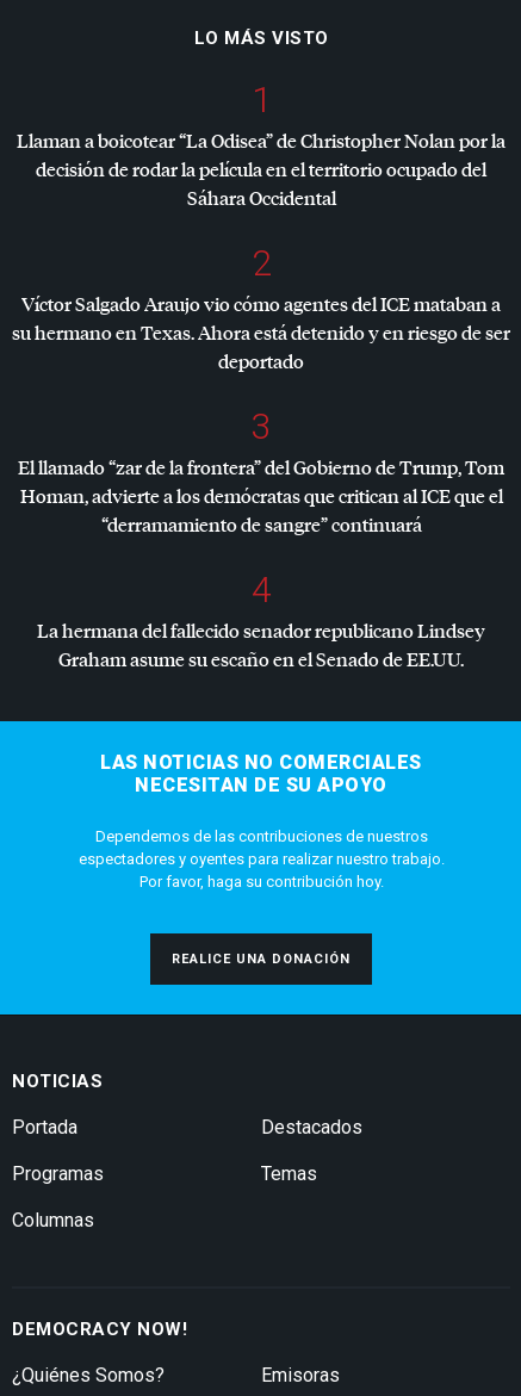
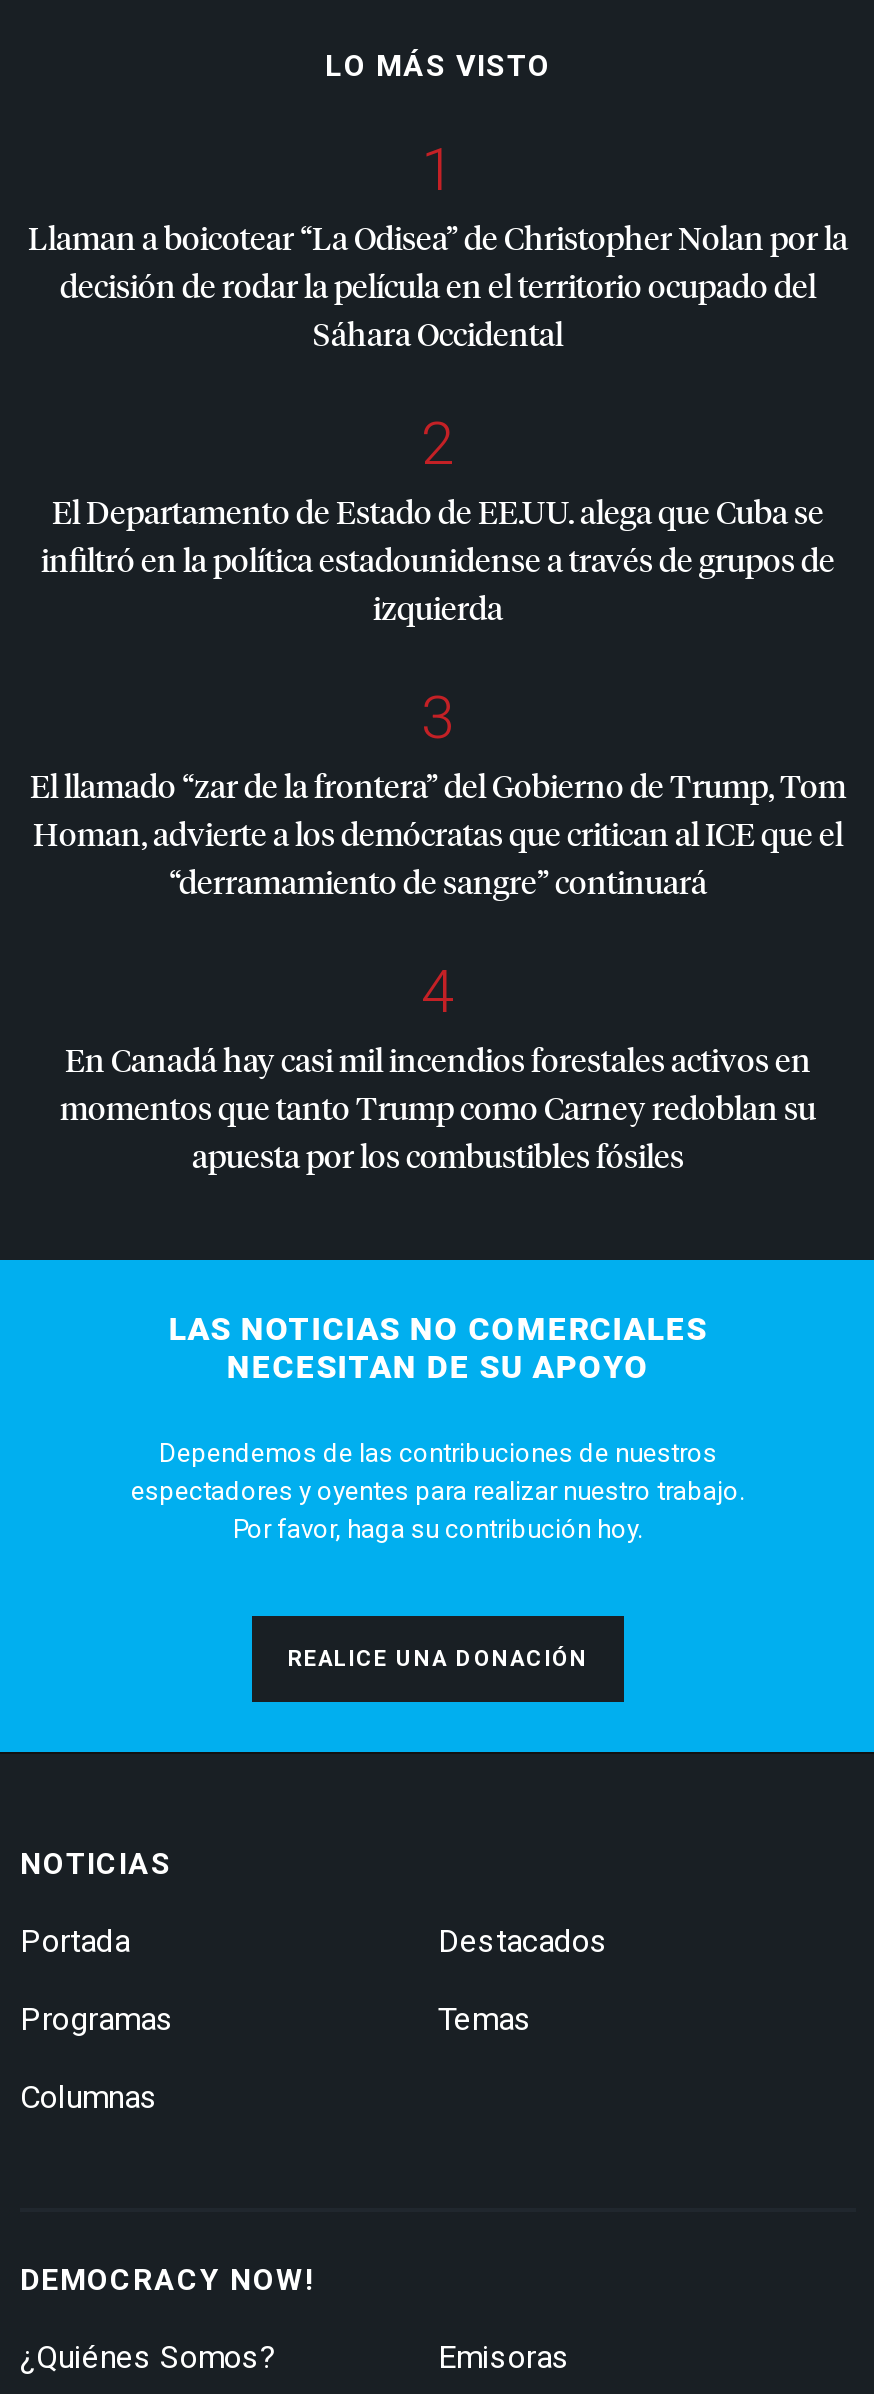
[12,290,510,373] Víctor Salgado Araujo vio cómo agentes del ICEmataban a | su hermano en Texas. Ahora está detenido y en riesgo de ser | deportado -> [41,489,835,627] El Departamento de Estado de EE.UU. alega que Cuba se | infiltró en la política estadounidense a través de grupos de | izquierda
[37,617,485,671] La hermana del fallecido senador republicano Lindsey | Graham asume su escaño en el Senado de EE.UU. -> [60,1037,816,1175] En Canadá hay casi mil incendios forestales activos en | momentos que tanto Trump como Carney redoblan su | apuesta por los combustibles fósiles

